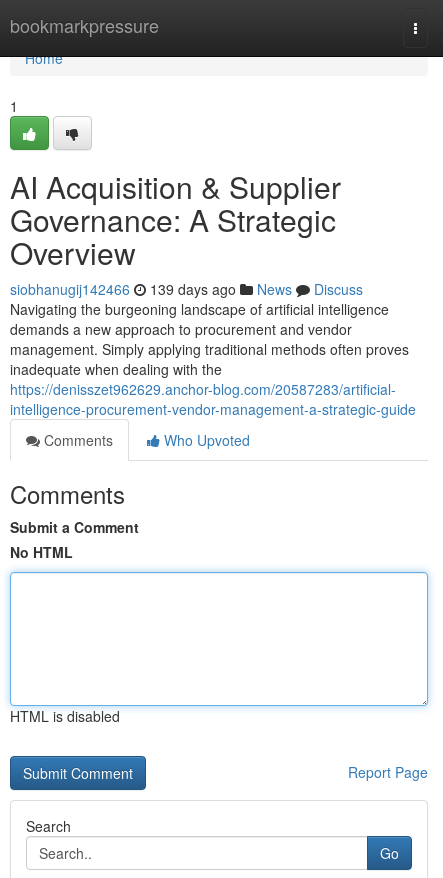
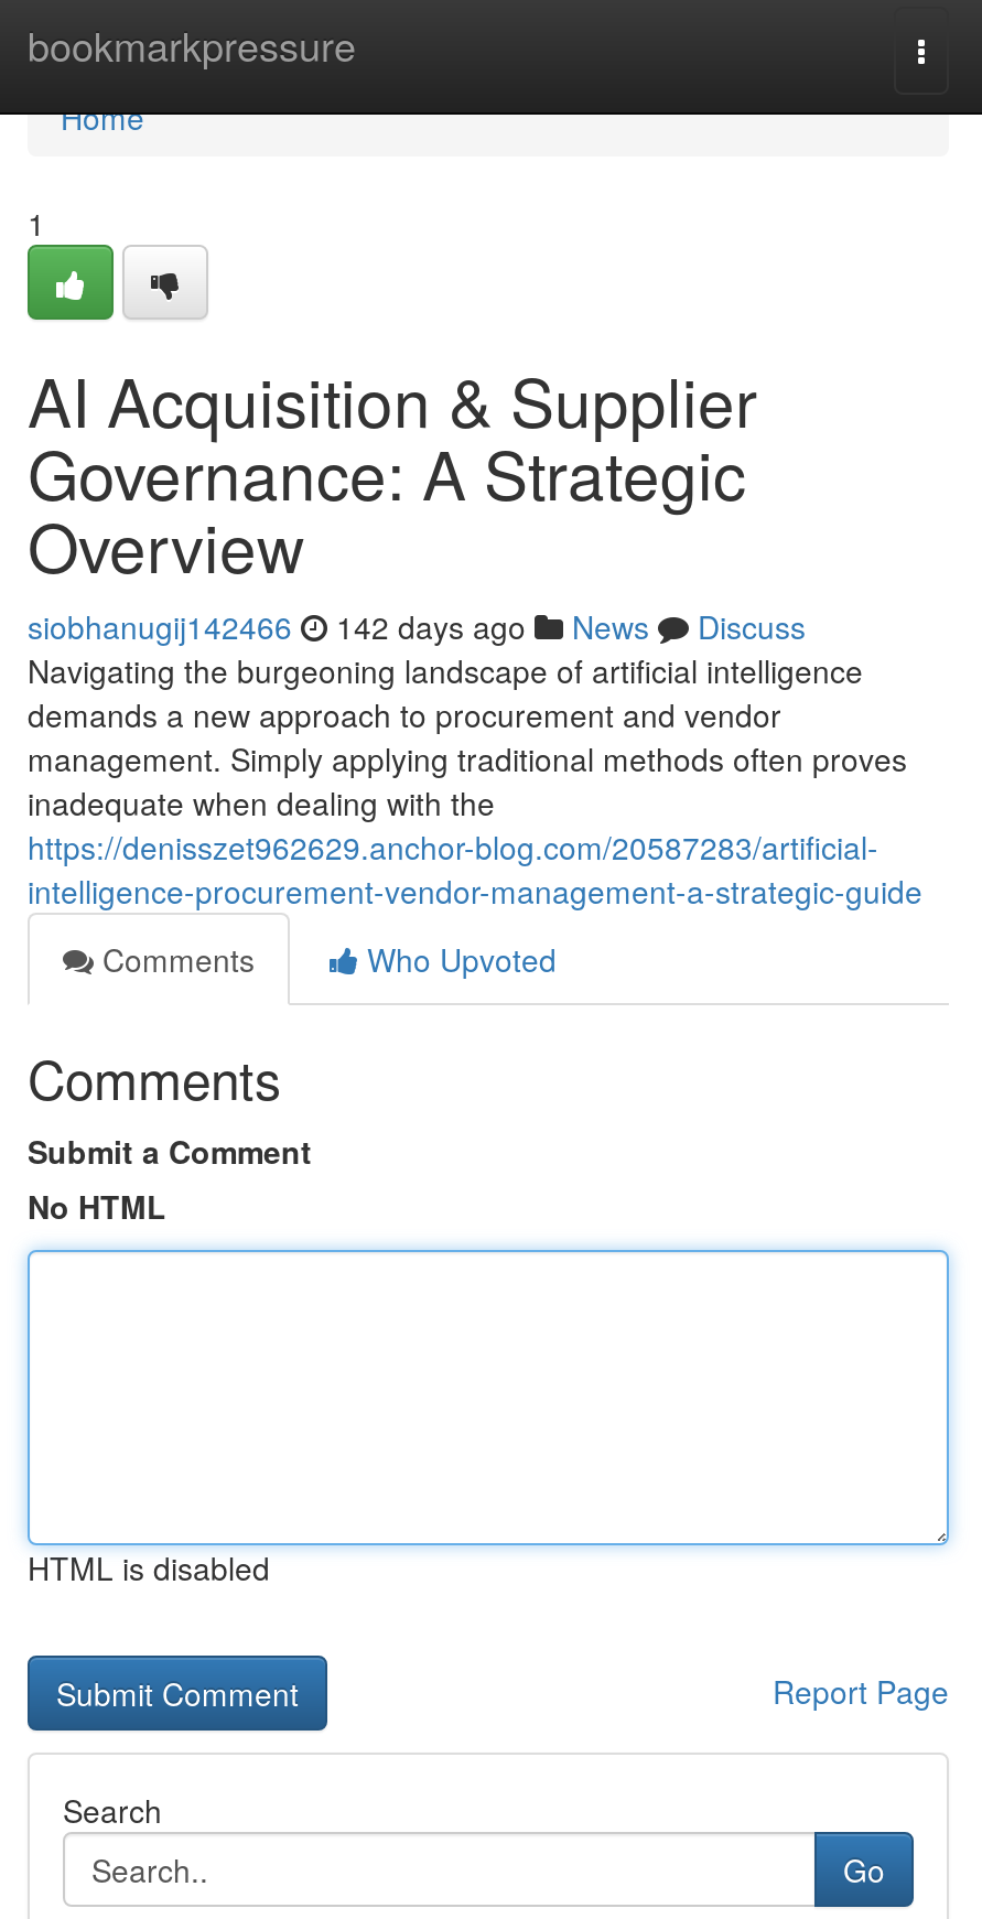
[10,279,363,299] siobhanugij142466 139 days ago News Discuss -> [28,604,806,648] siobhanugij142466 142 days ago News Discuss

